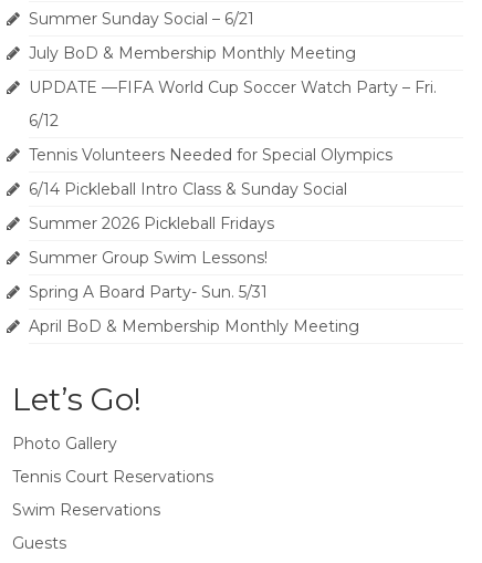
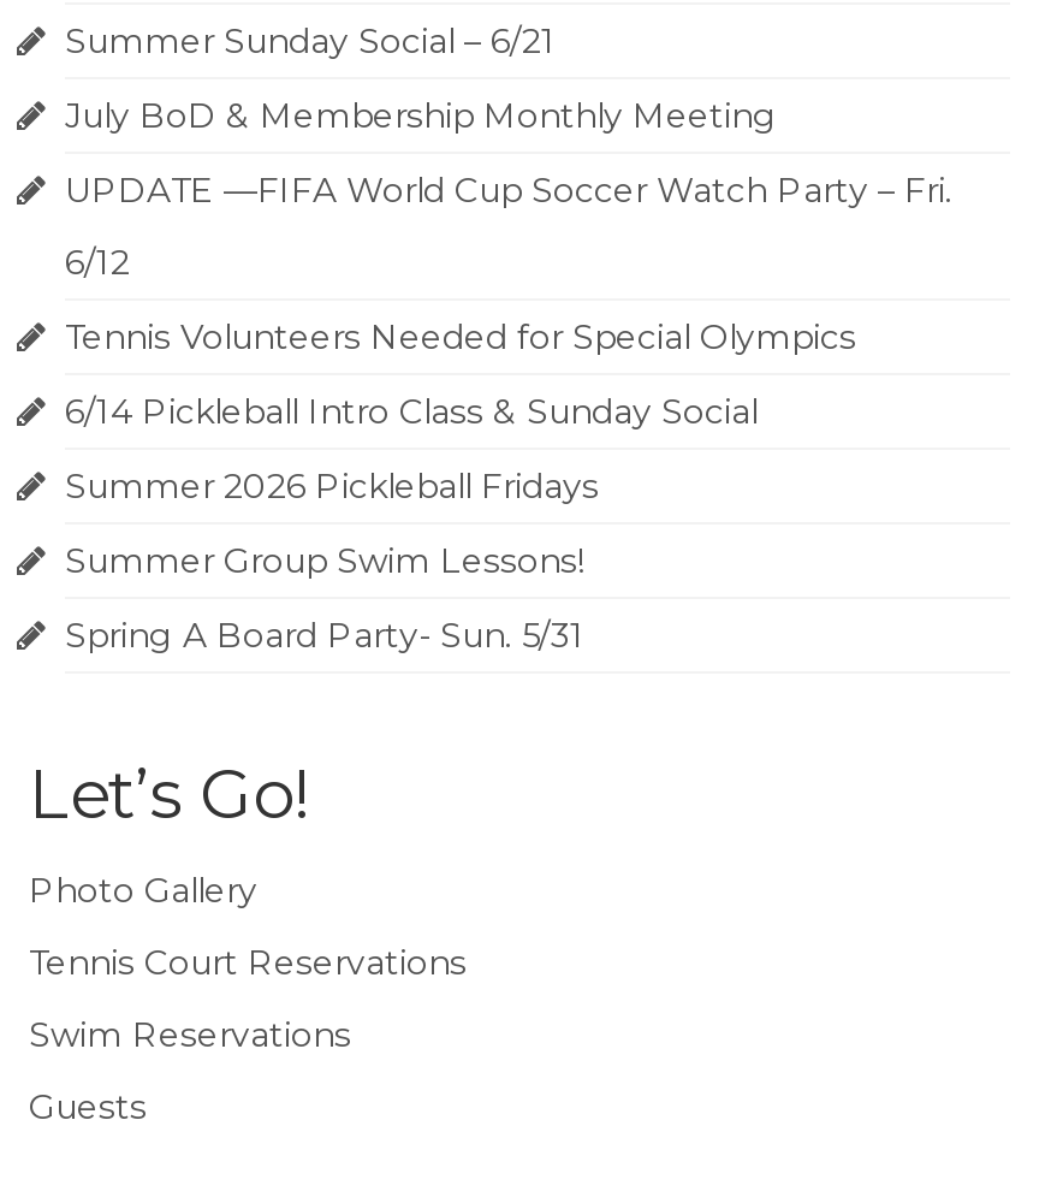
[29,316,359,336] April BoD & Membership Monthly Meeting -> none

